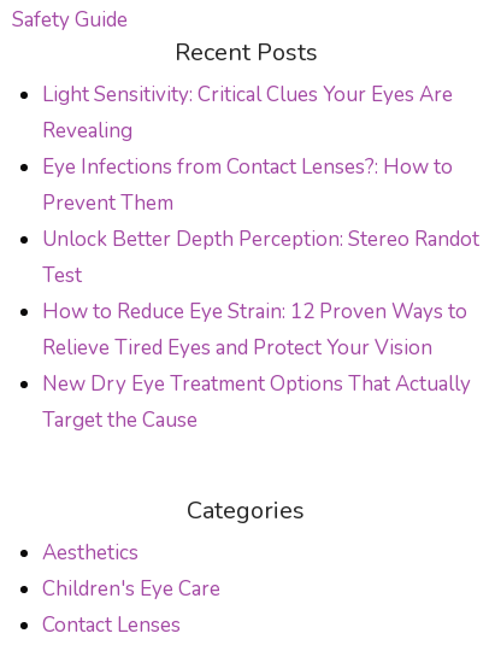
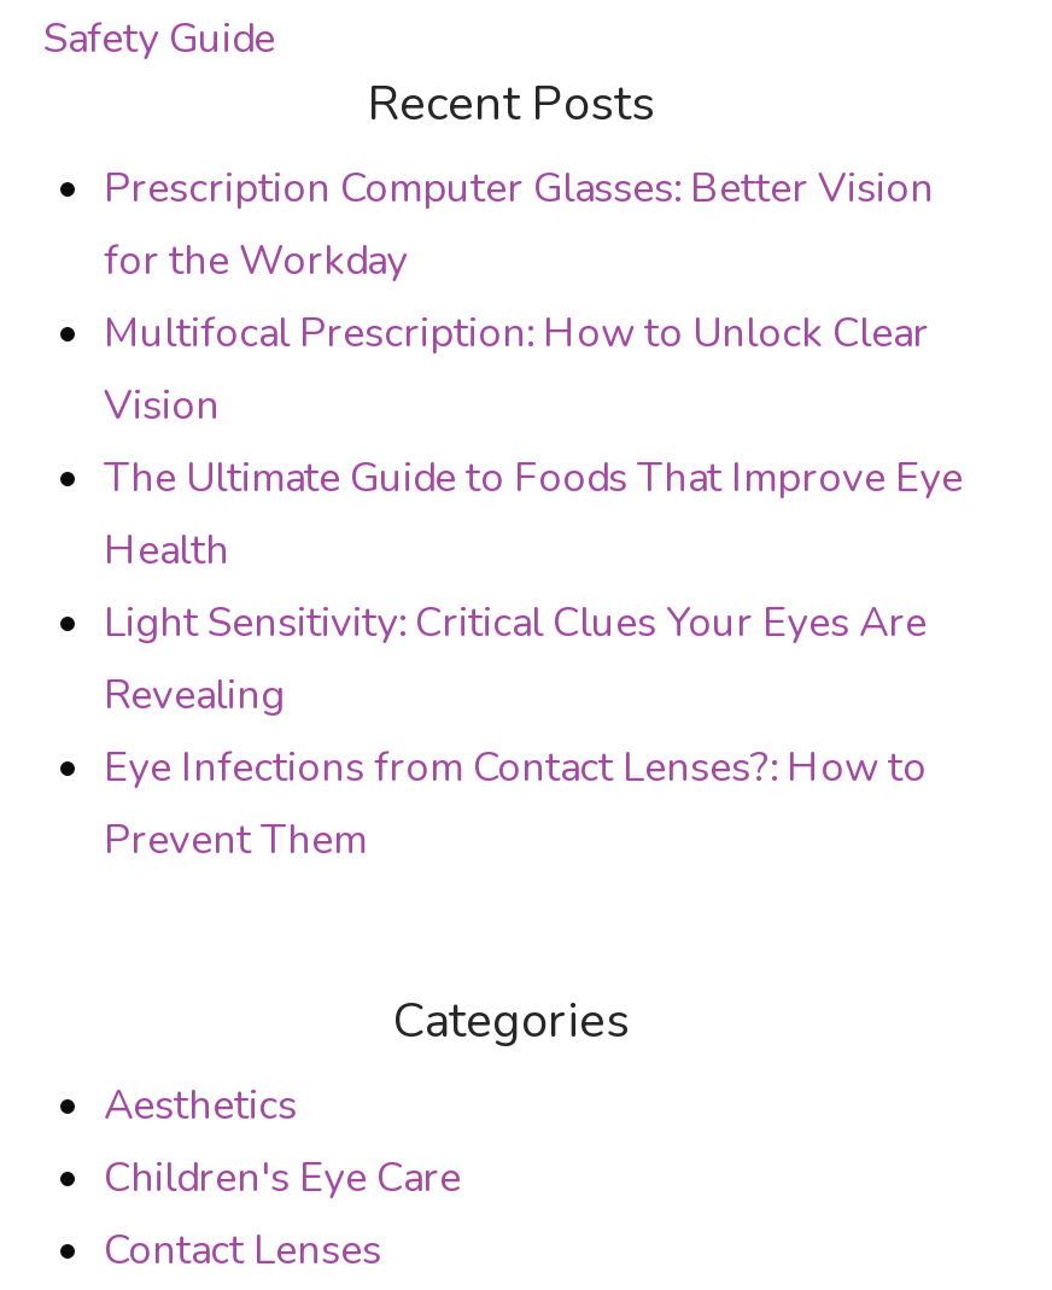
none -> [104,160,963,578] Prescription Computer Glasses: Better Vision | for the Workday | Multifocal Prescription: How to Unlock Clear | Vision | The Ultimate Guide to Foods That Improve Eye | Health
moved [42,81,453,217] -> [104,595,927,868]: Light Sensitivity: Critical Clues Your Eyes Are | Revealing | Eye Infections from Contact Lenses?: How to | Prevent Them
[42,225,479,434] Unlock Better Depth Perception: Stereo Randot | Test | How to Reduce Eye Strain: 12 Proven Ways to | Relieve Tired Eyes and Protect Your Vision | New Dry Eye Treatment Options That Actually | Target the Cause -> none

